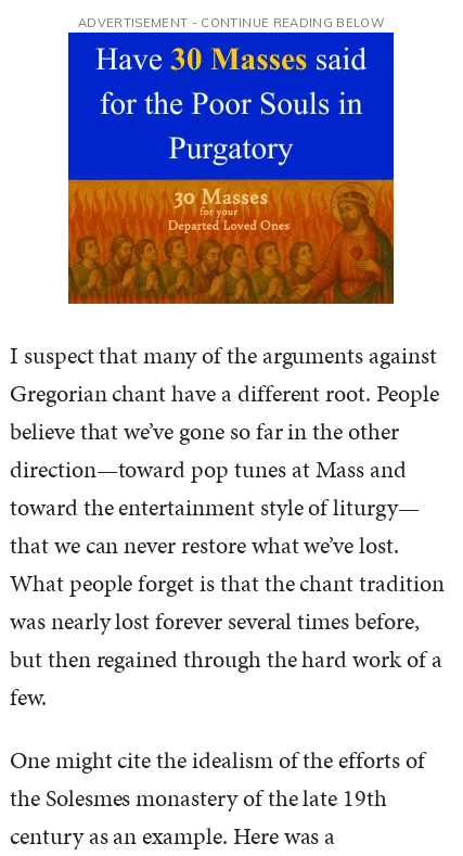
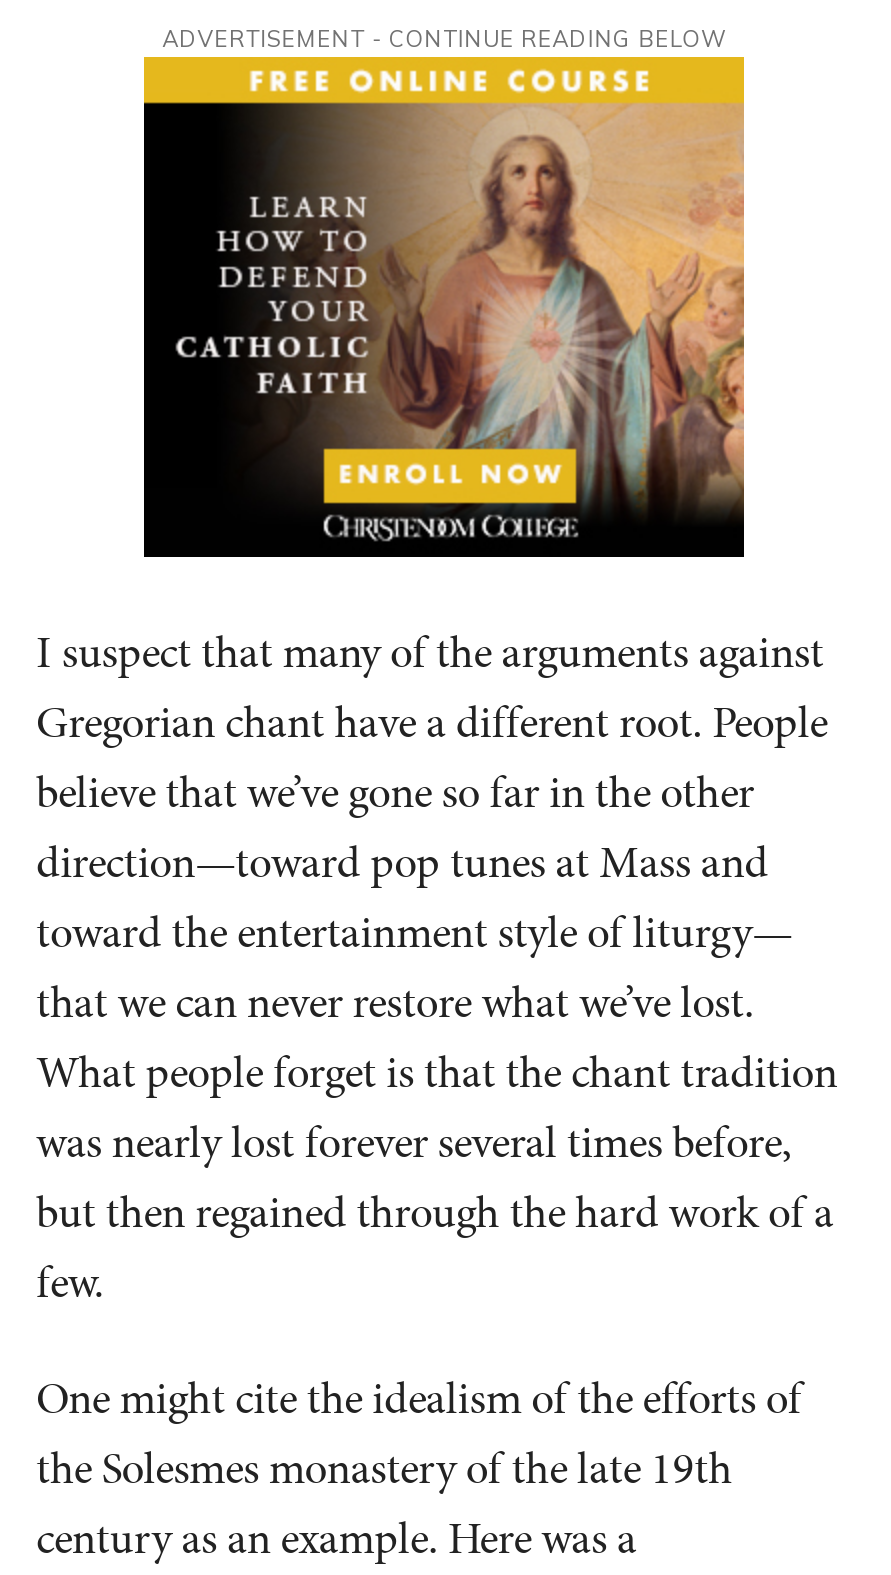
[67,31,395,305] [image] -> [142,55,746,559] [image]

